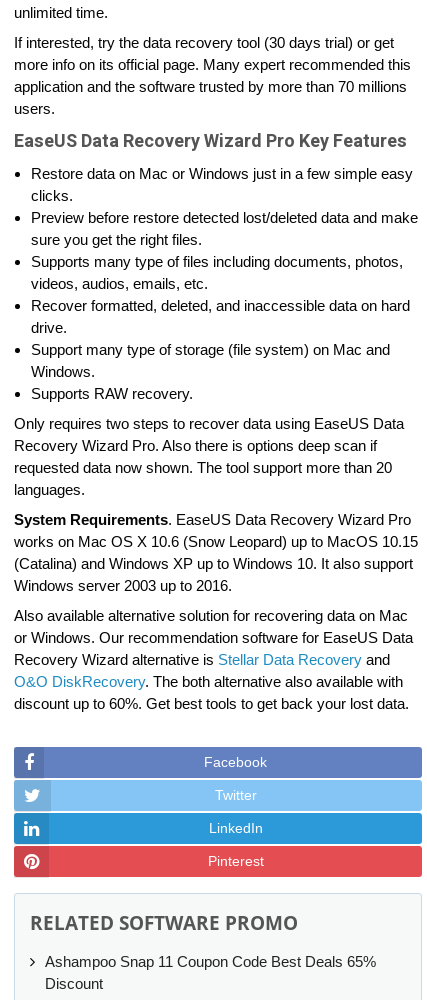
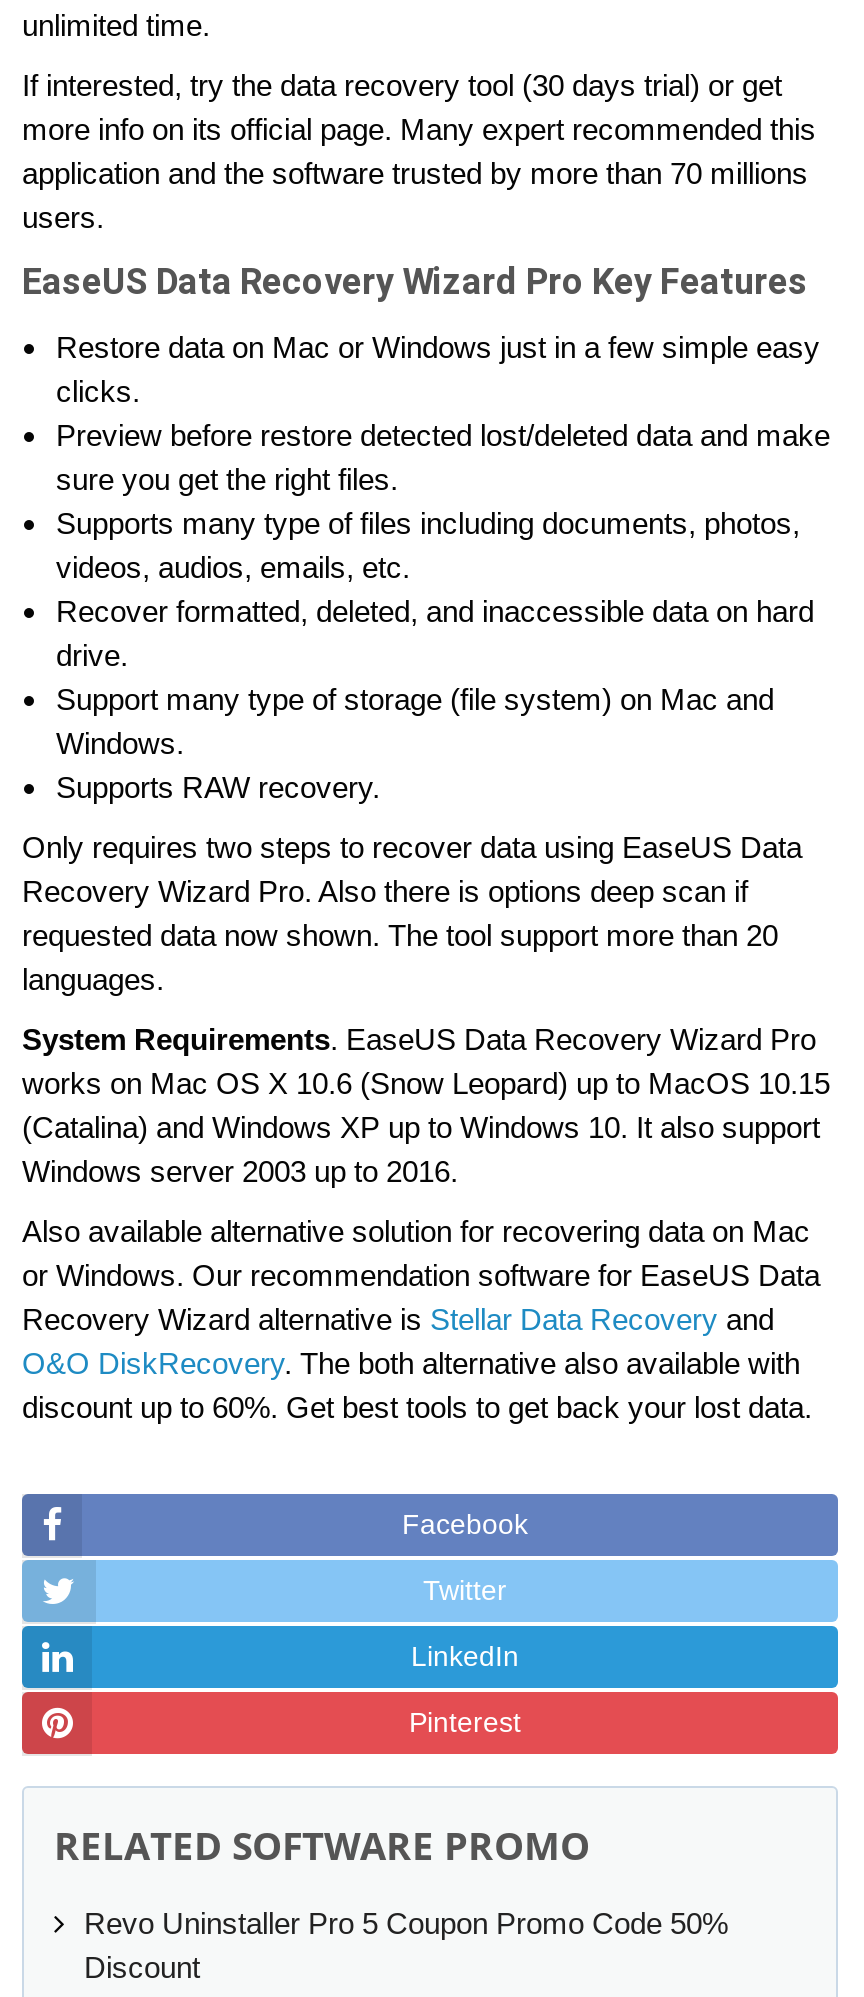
[45,953,376,970] Ashampoo Snap 11 Coupon Code Best Deals 65% -> [84,1905,728,1939] Revo Uninstaller Pro 5 Coupon Promo Code 50%

